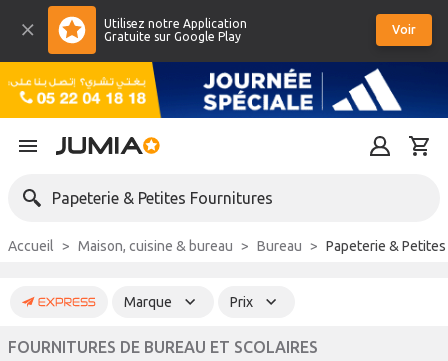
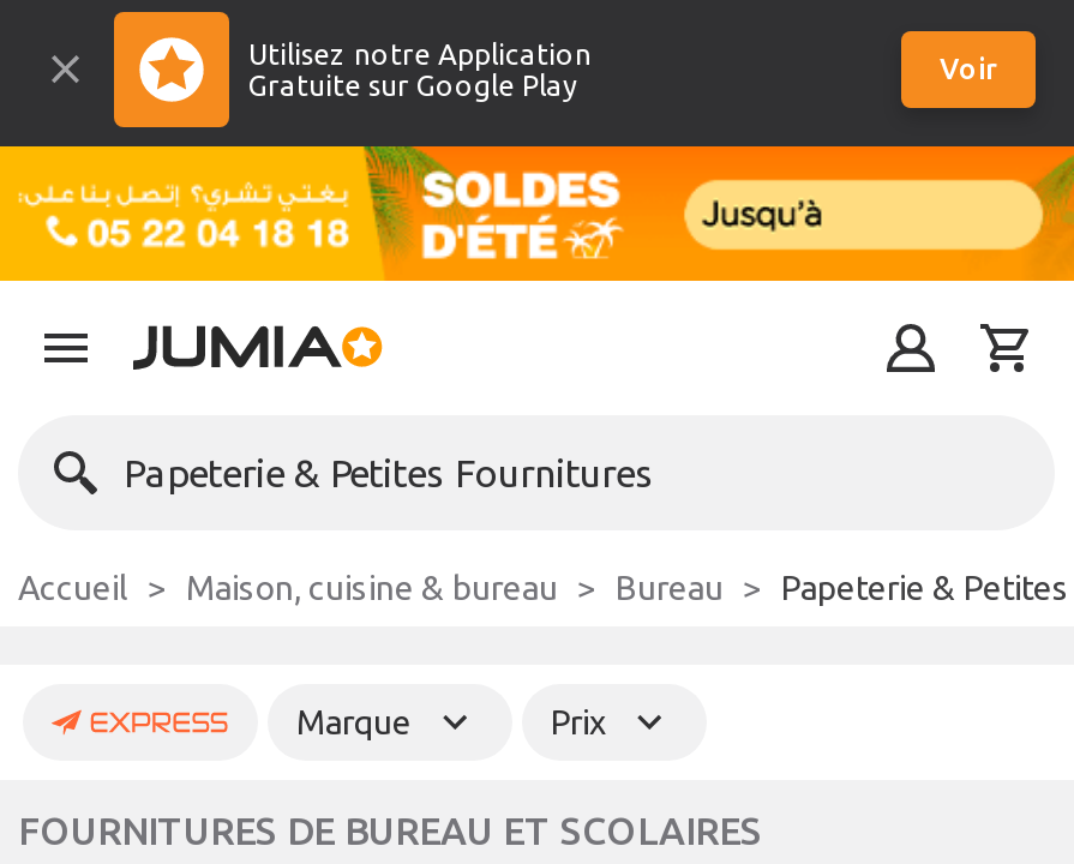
[152,62,445,119] [image] -> [366,144,1067,283] [image]

